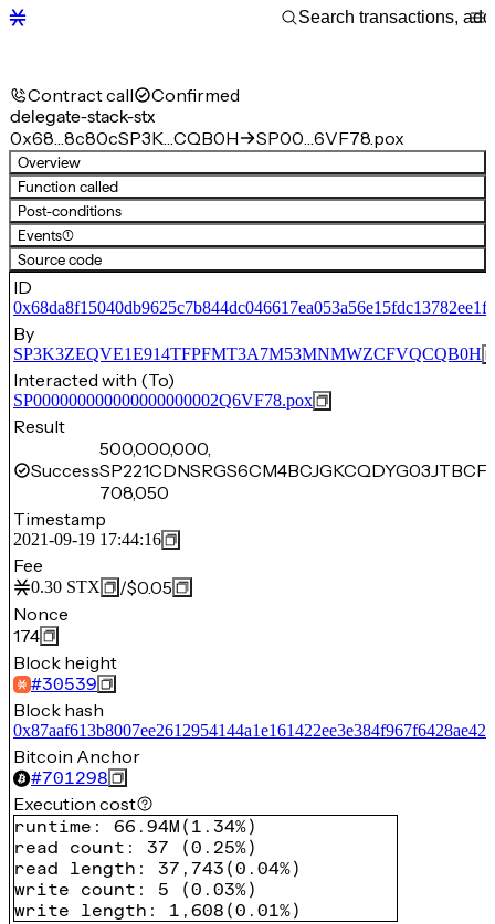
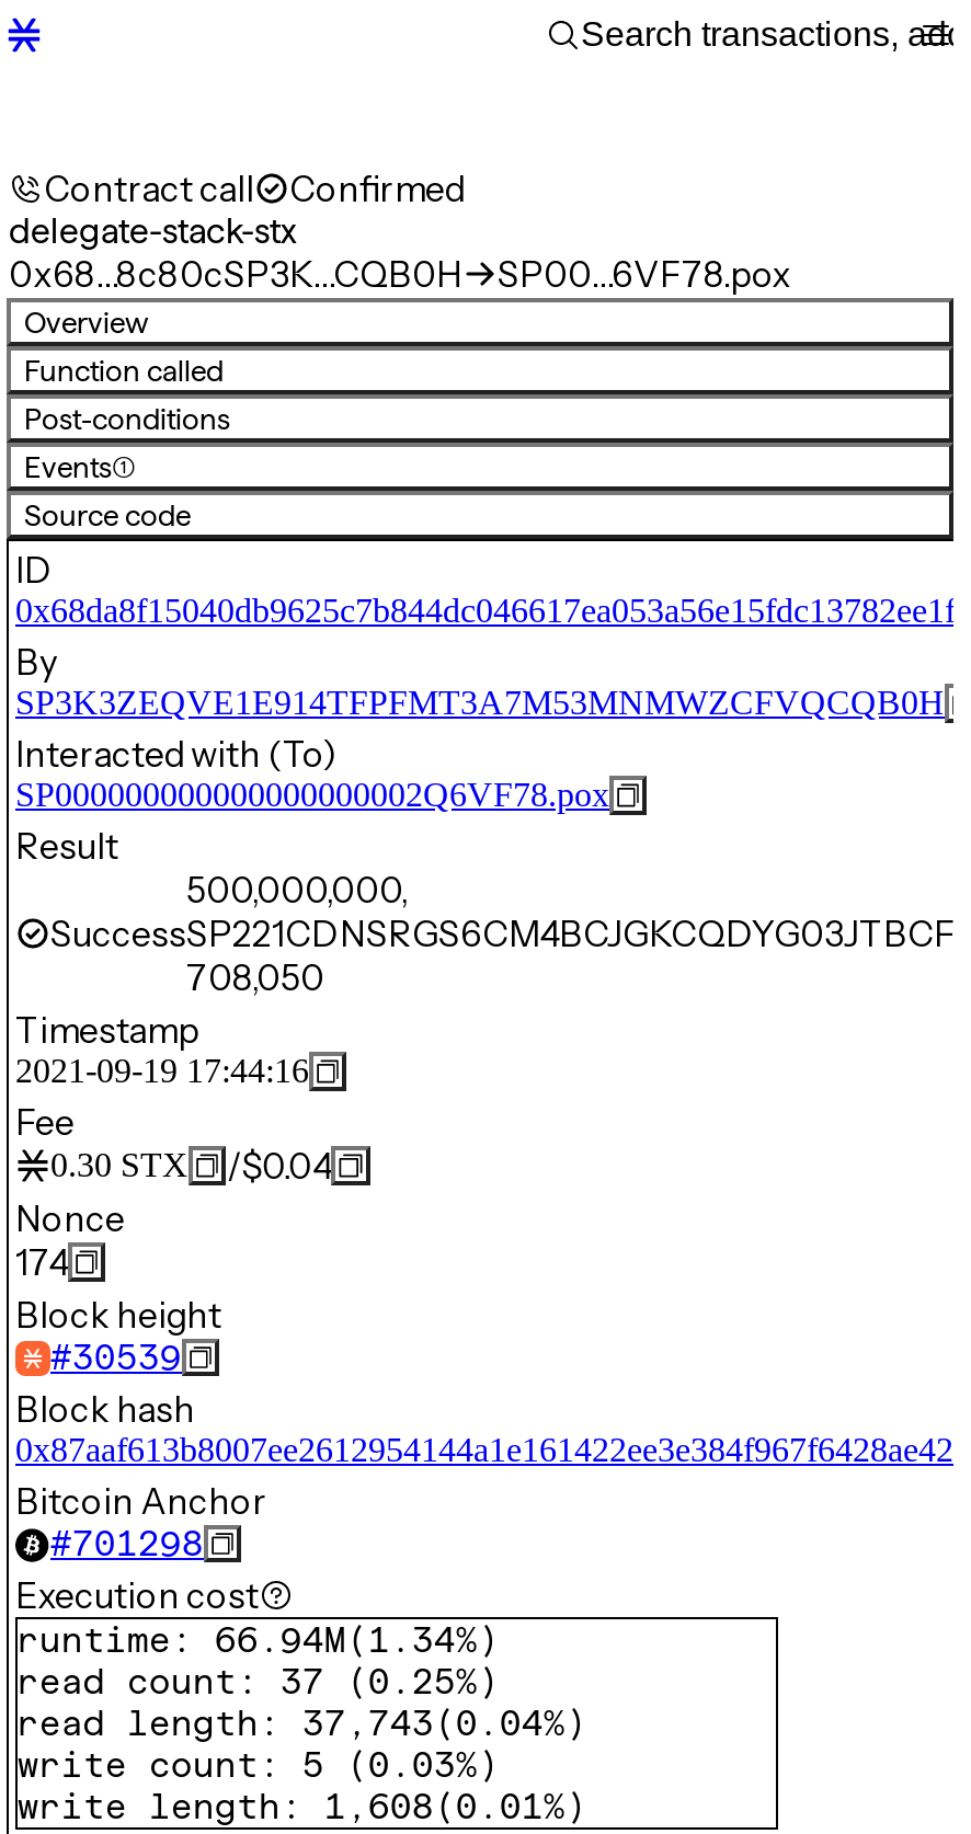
[31,576,173,598] 0.30 STX /$0.05 -> [50,1144,332,1188] 0.30 STX /$0.04

